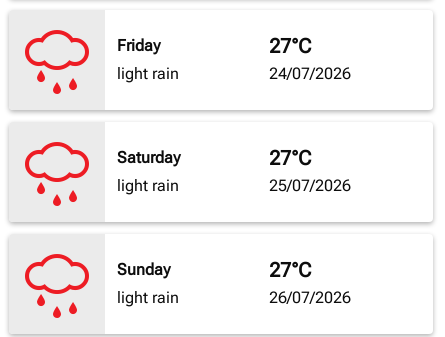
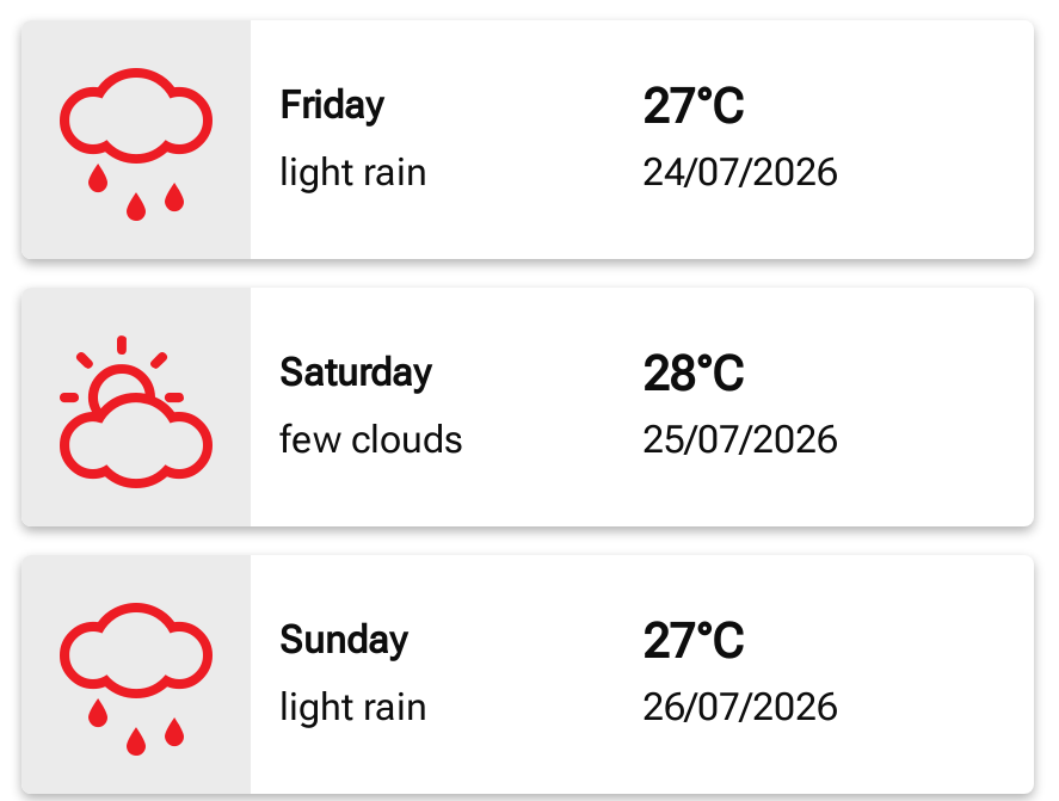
[24,141,179,205] [image] | light rain -> [57,335,463,488] [image] | few clouds
[269,146,311,170] 27°C -> [642,346,743,403] 28°C

